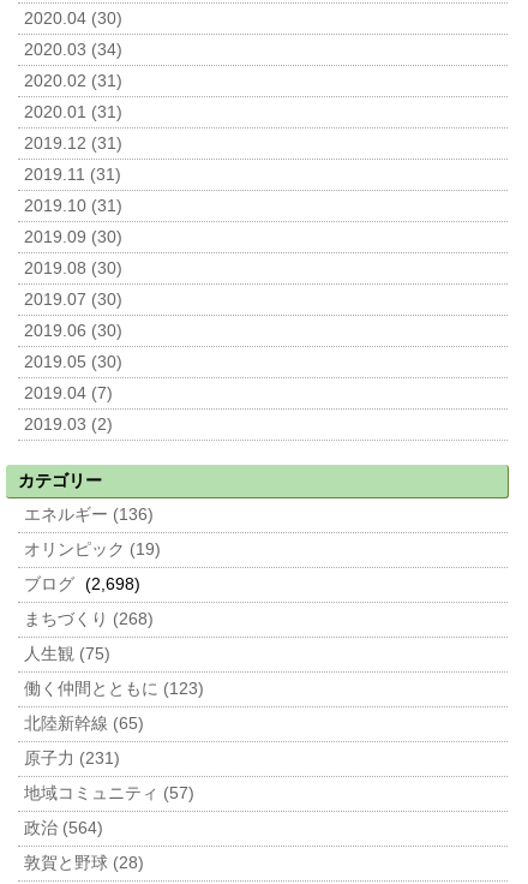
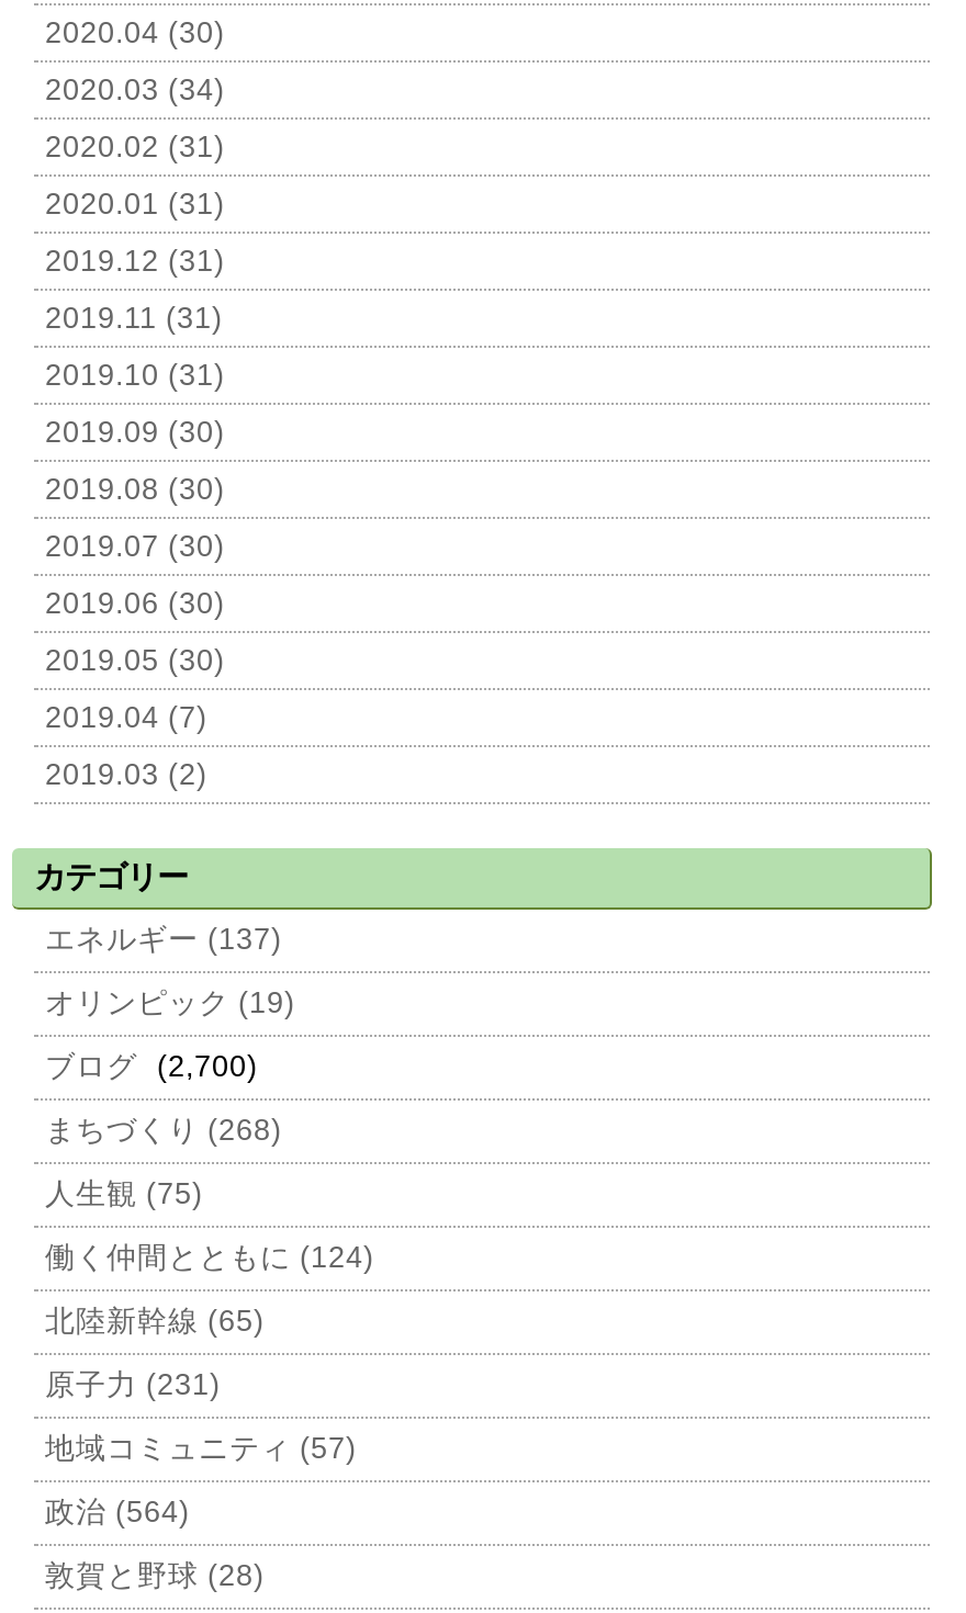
[24,506,154,524] エネルギー (136) -> [45,923,282,956] エネルギー (137)
[24,575,140,593] ブログ (2,698) -> [45,1050,258,1083] ブログ (2,700)
[24,680,204,698] 働く仲間とともに (123) -> [45,1241,374,1274] 働く仲間とともに (124)

